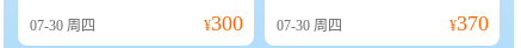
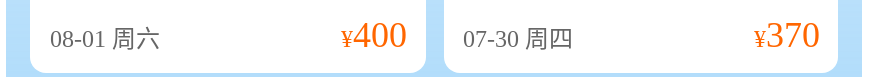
[30,12,243,35] 07-30周四 | ¥300 -> [50,15,407,55] 08-01周六 | ¥400

